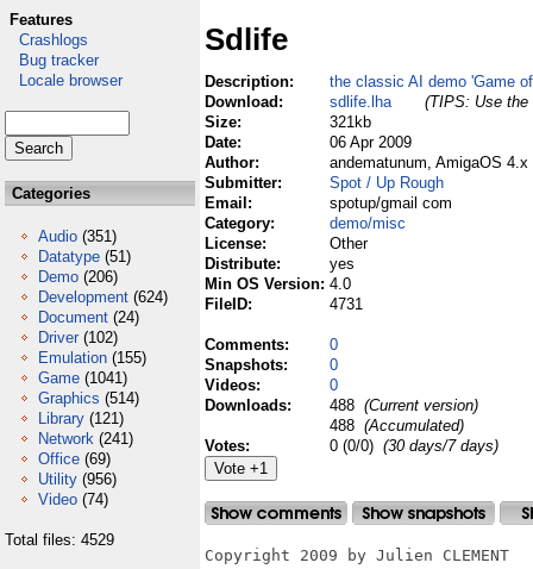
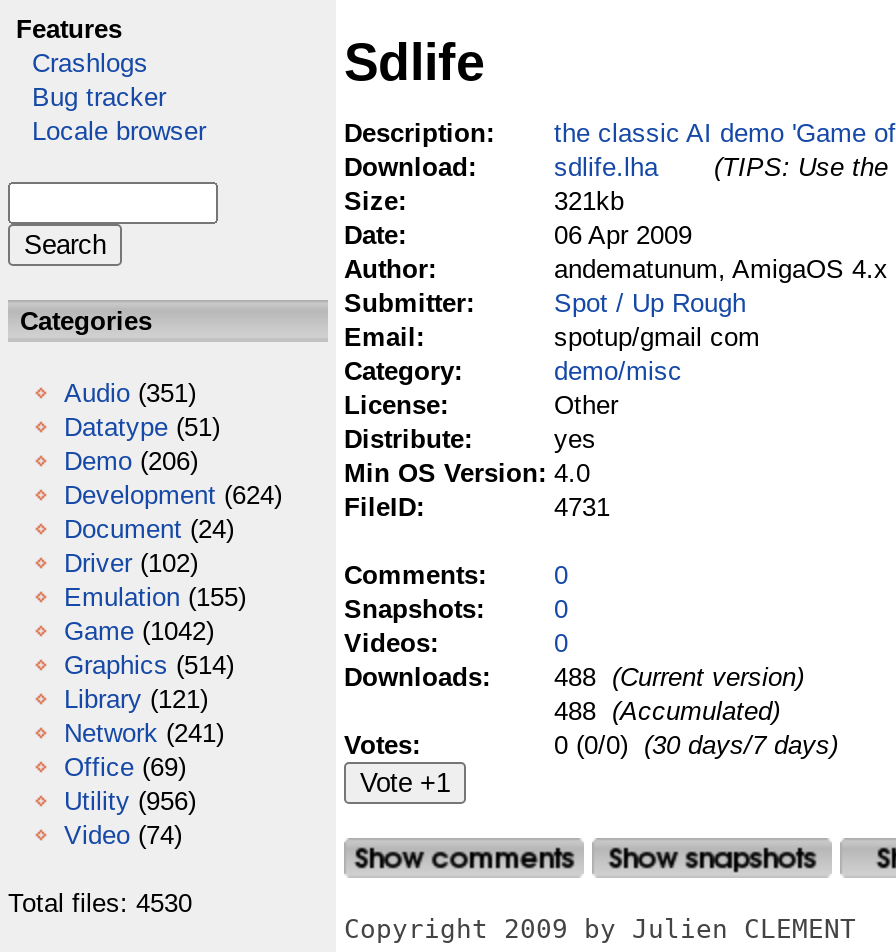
[38,369,127,387] Game (1041) -> [64,616,214,646] Game (1042)
[5,531,114,549] Total files: 4529 -> [8,888,192,918] Total files: 4530

